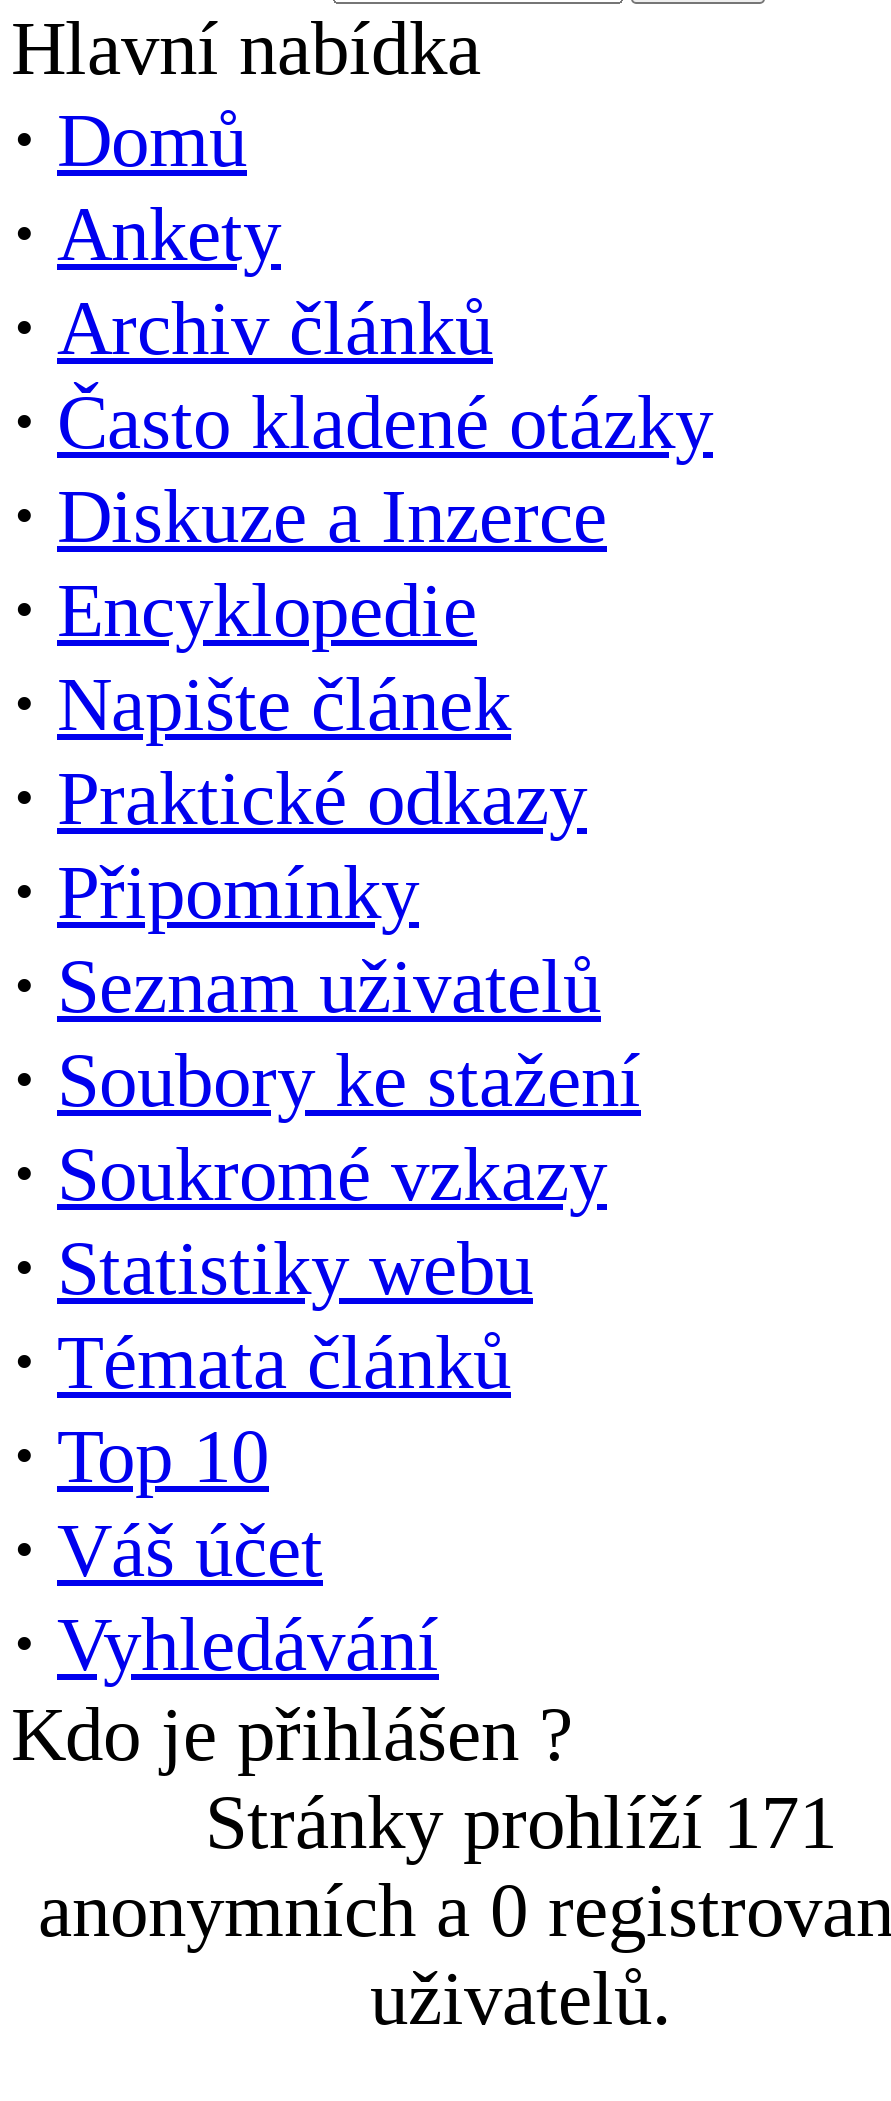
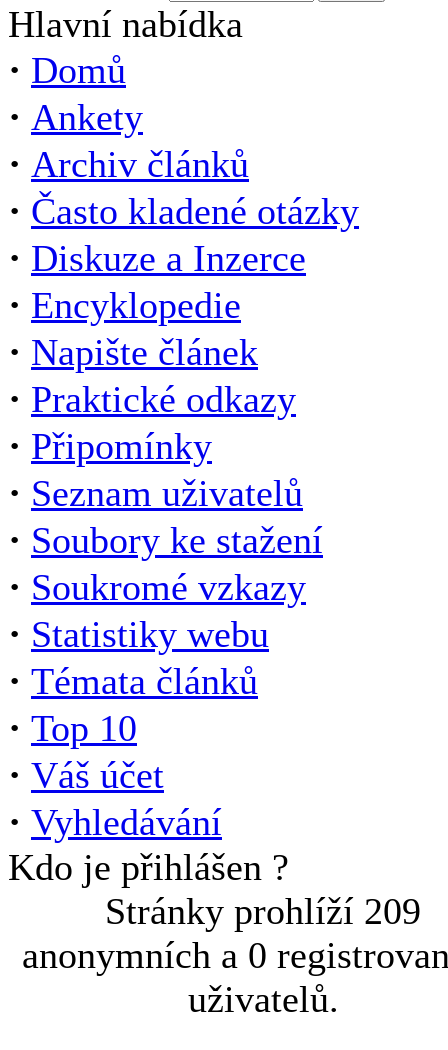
[205,1780,837,1864] Stránky prohlíží 171 -> [105,890,421,932] Stránky prohlíží 209

